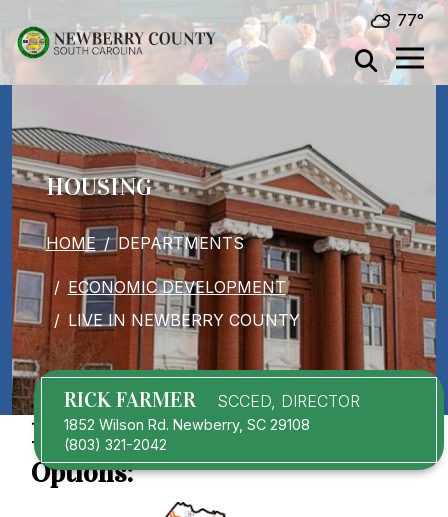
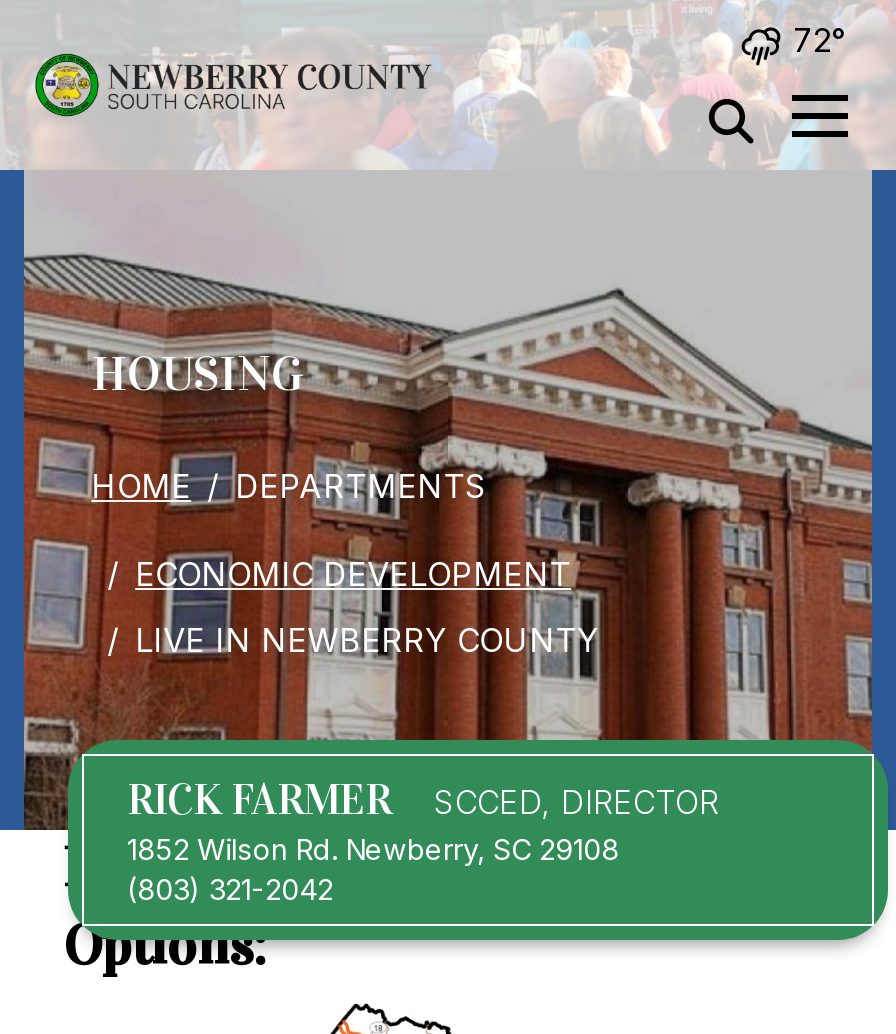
[396,10,423,30] 77° -> [793,20,845,60] 72°

